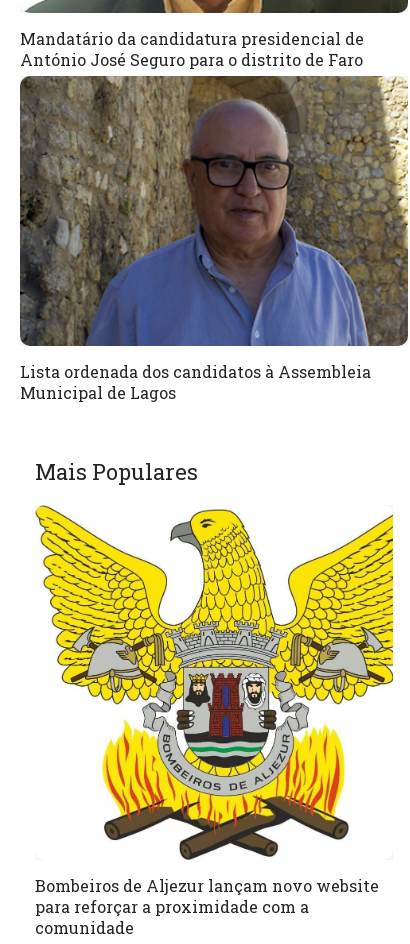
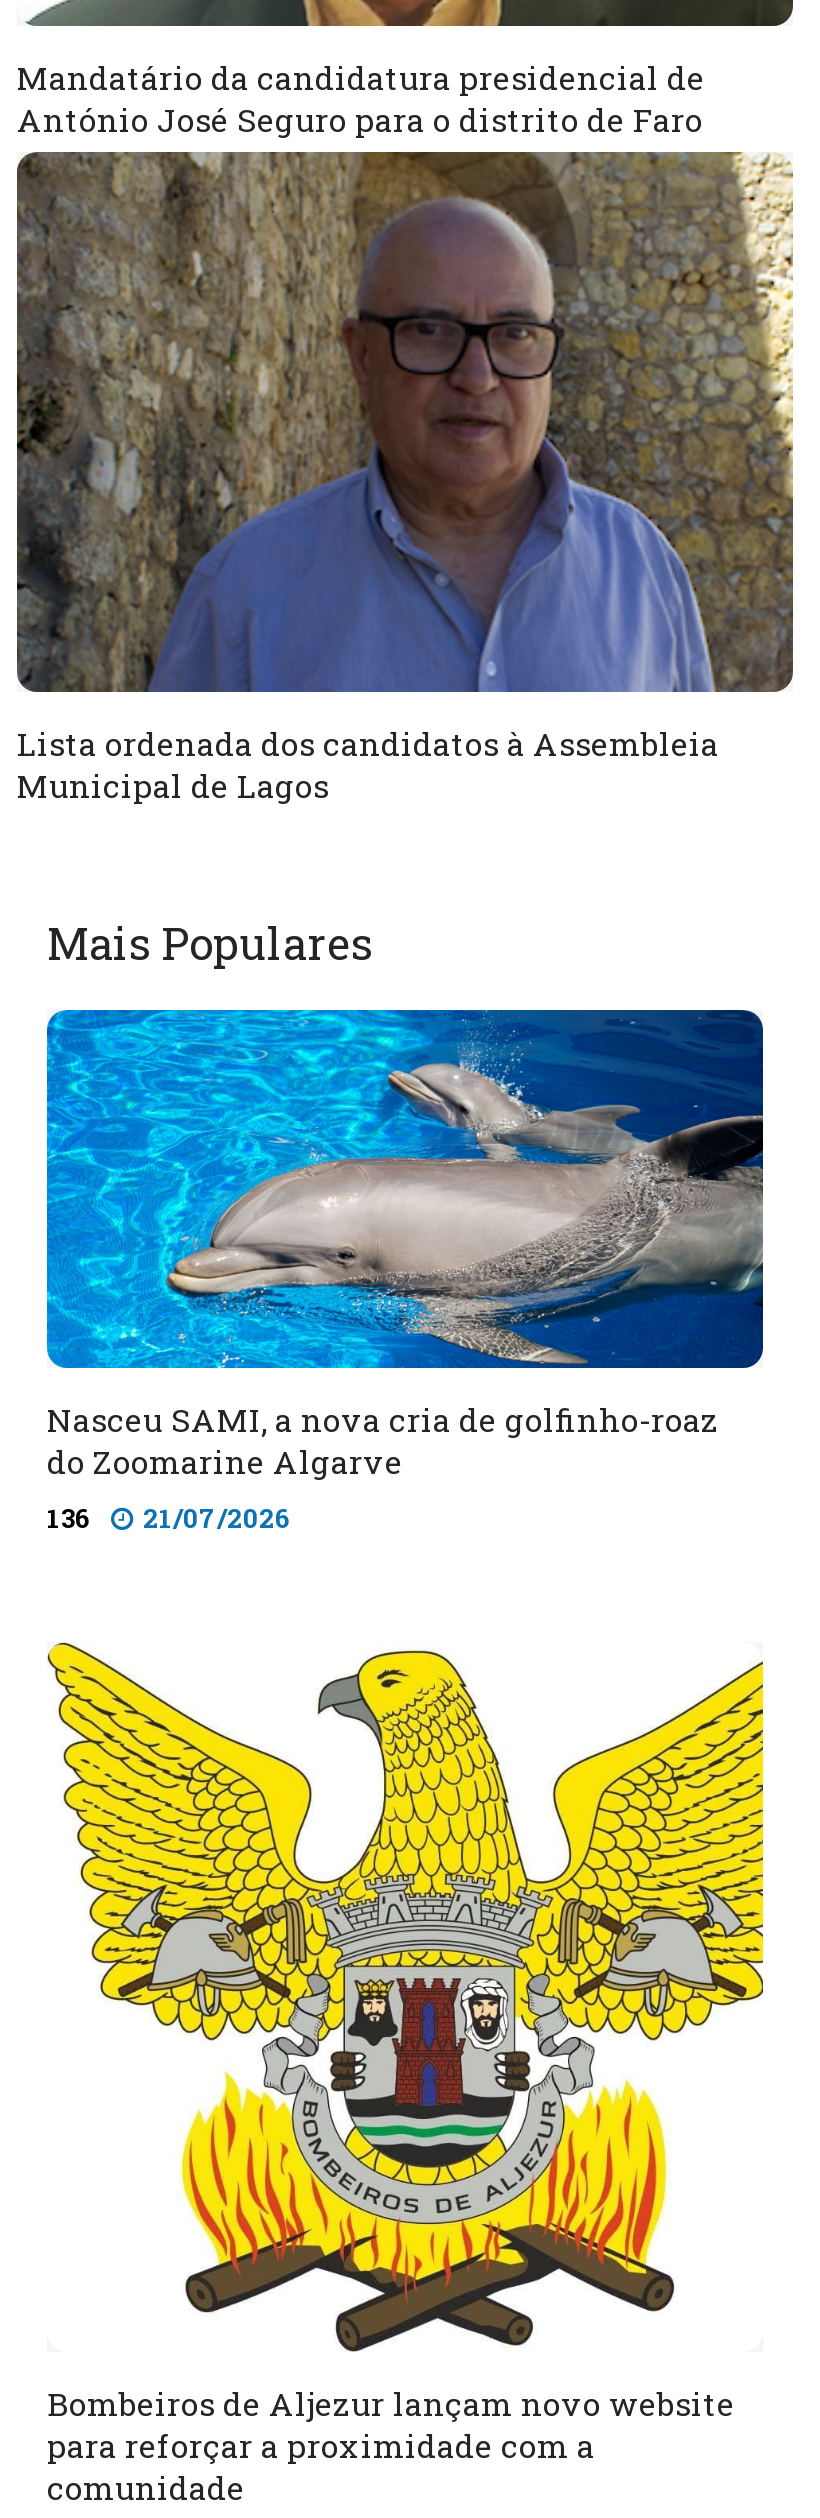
none -> [45,1008,765,1535] [image] | Nasceu SAMI, a nova cria de golfinho-roaz | do Zoomarine Algarve | 136 | 21/07/2026

